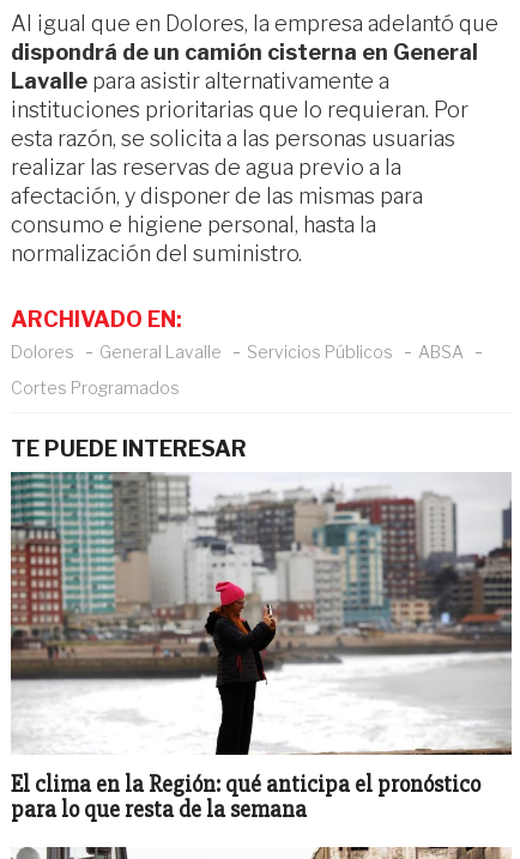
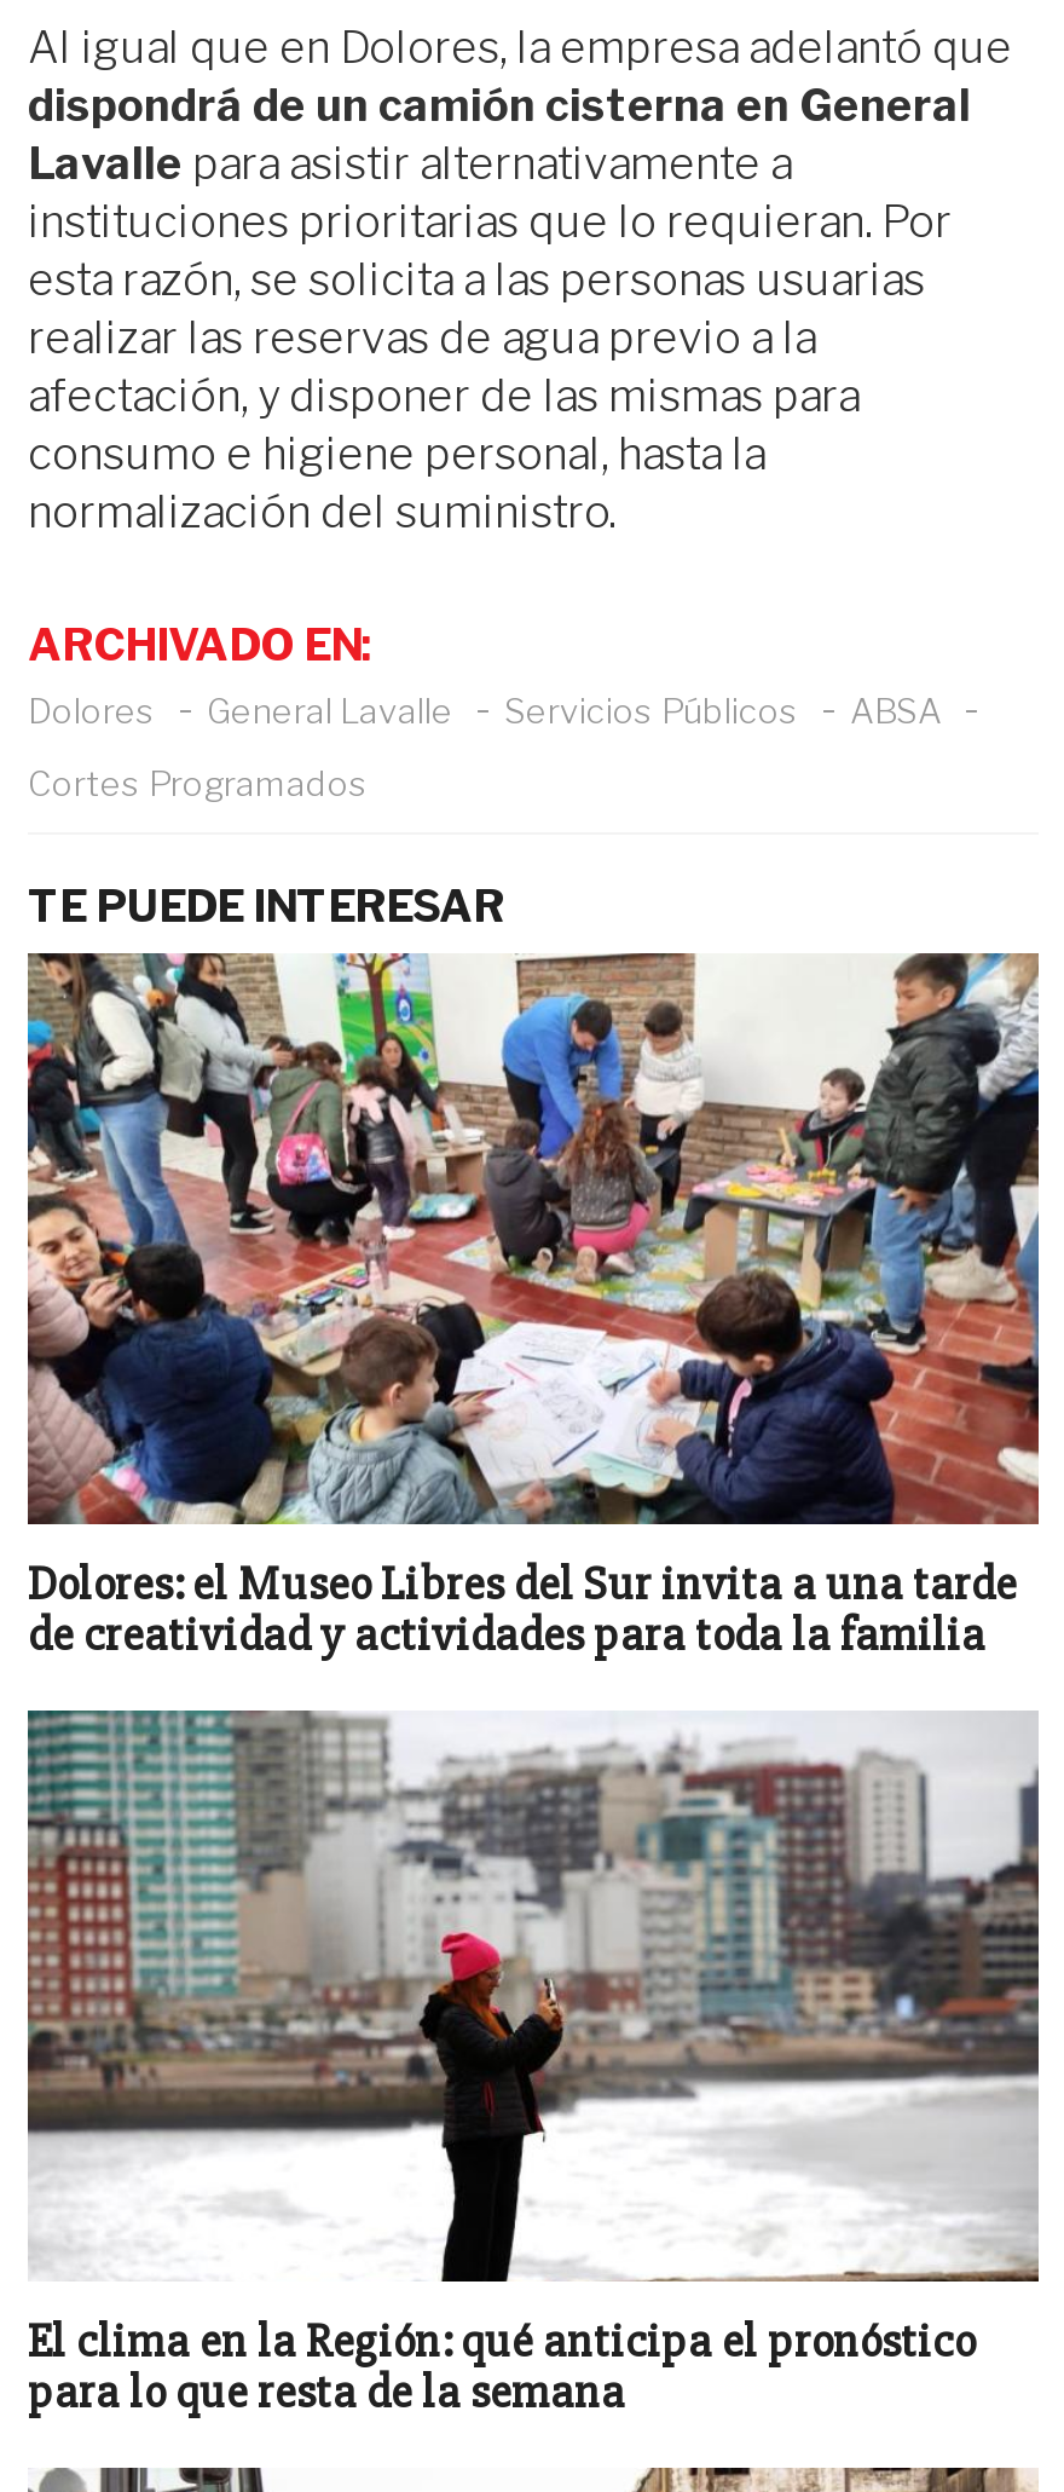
none -> [25,951,1041,1665] [image] | Dolores: el Museo Libres del Sur invita a una tarde | de creatividad y actividades para toda la familia

